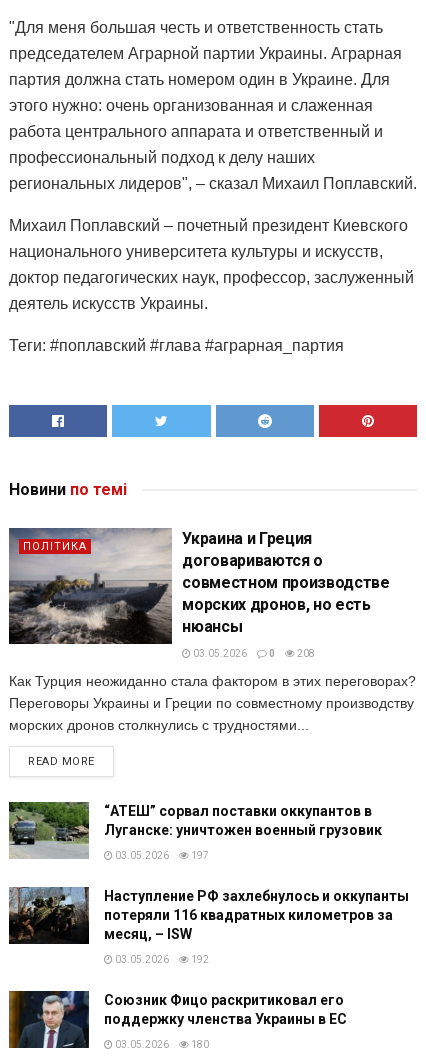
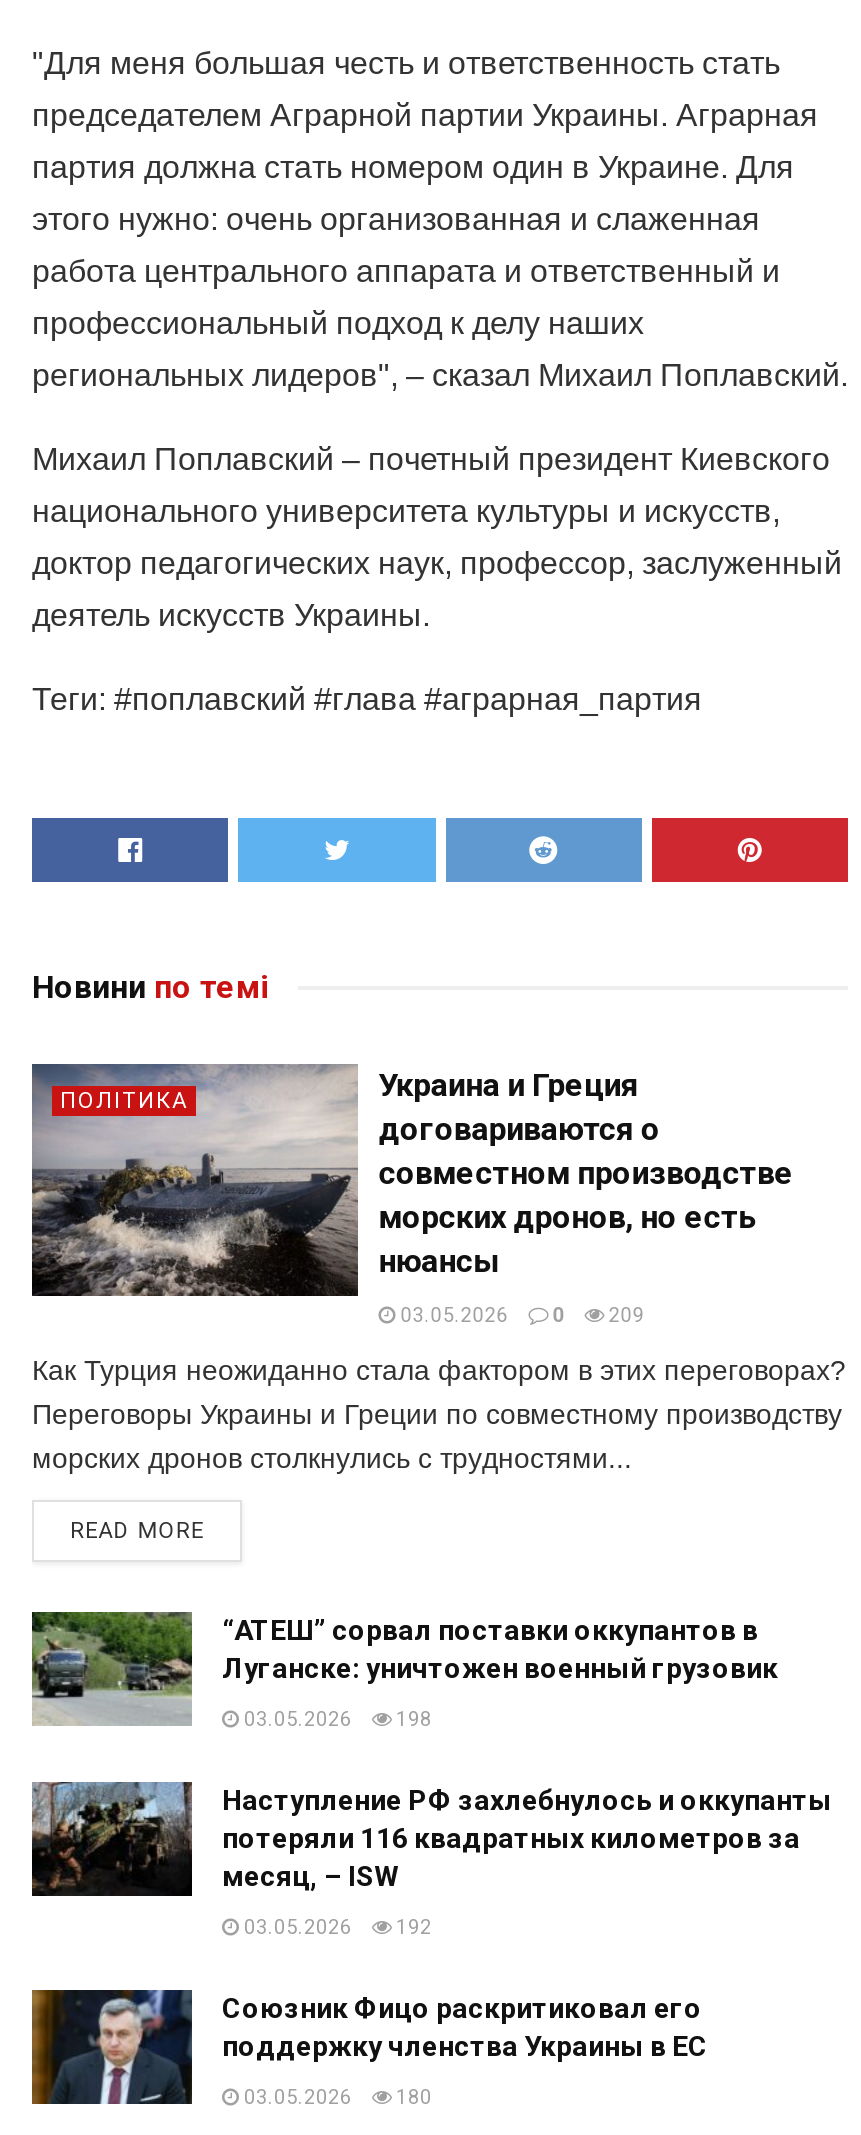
[191,648,315,659] 03.05.2026 0 208 -> [396,1304,644,1326] 03.05.2026 0 209
[113,850,209,861] 03.05.2026 197 -> [240,1708,432,1730] 03.05.2026 198

